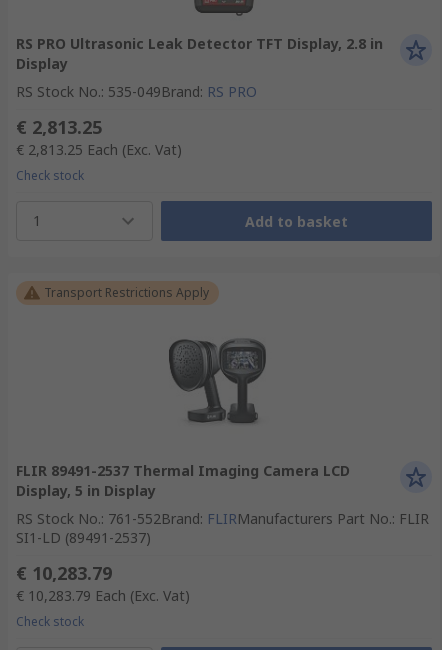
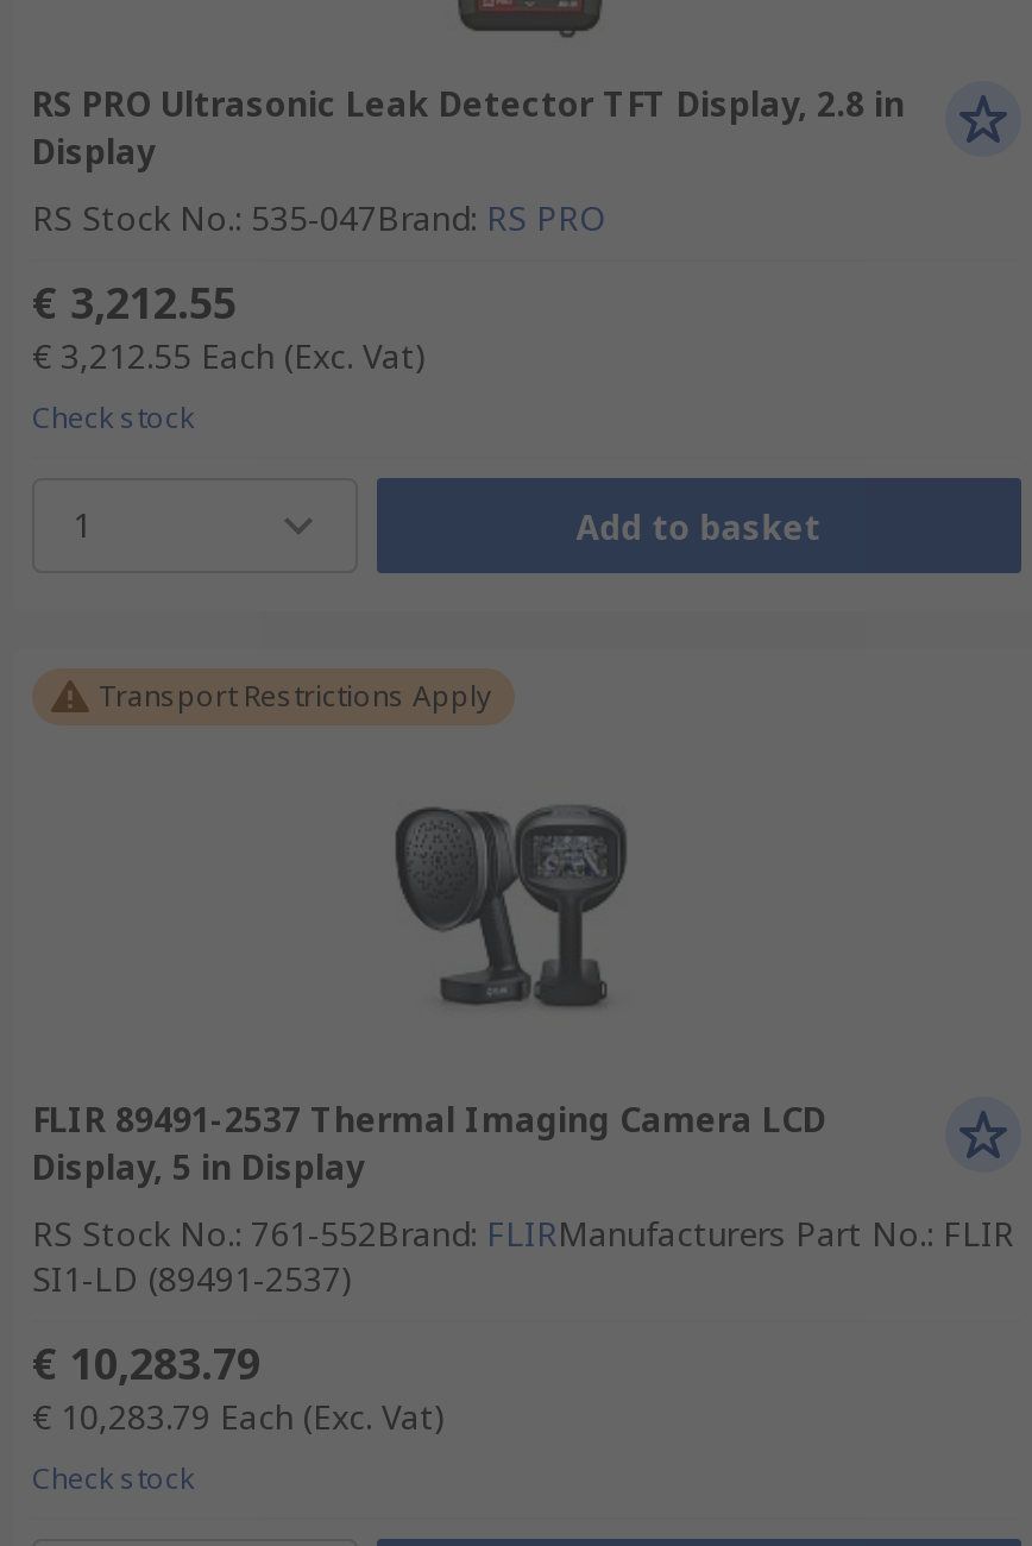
[16,82,257,101] RS Stock No.: 535-049Brand: RS PRO -> [32,195,605,240] RS Stock No.: 535-047Brand: RS PRO
[16,115,102,139] € 2,813.25 -> [32,274,237,331] € 3,212.55
[16,140,182,159] € 2,813.25 Each (Exc. Vat) -> [32,333,427,378] € 3,212.55 Each (Exc. Vat)

